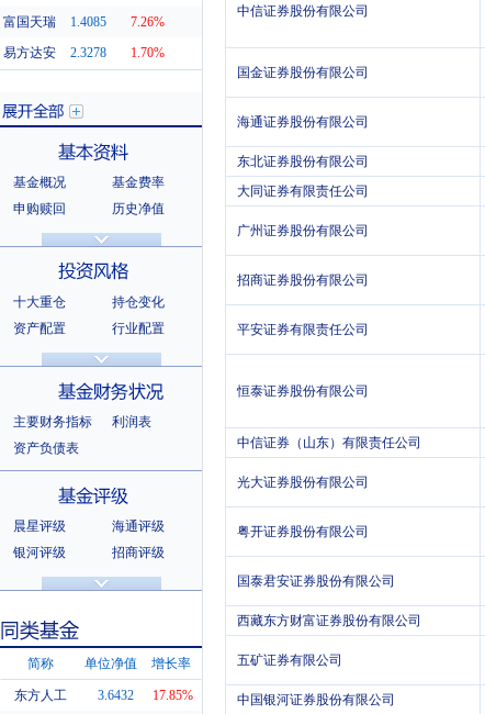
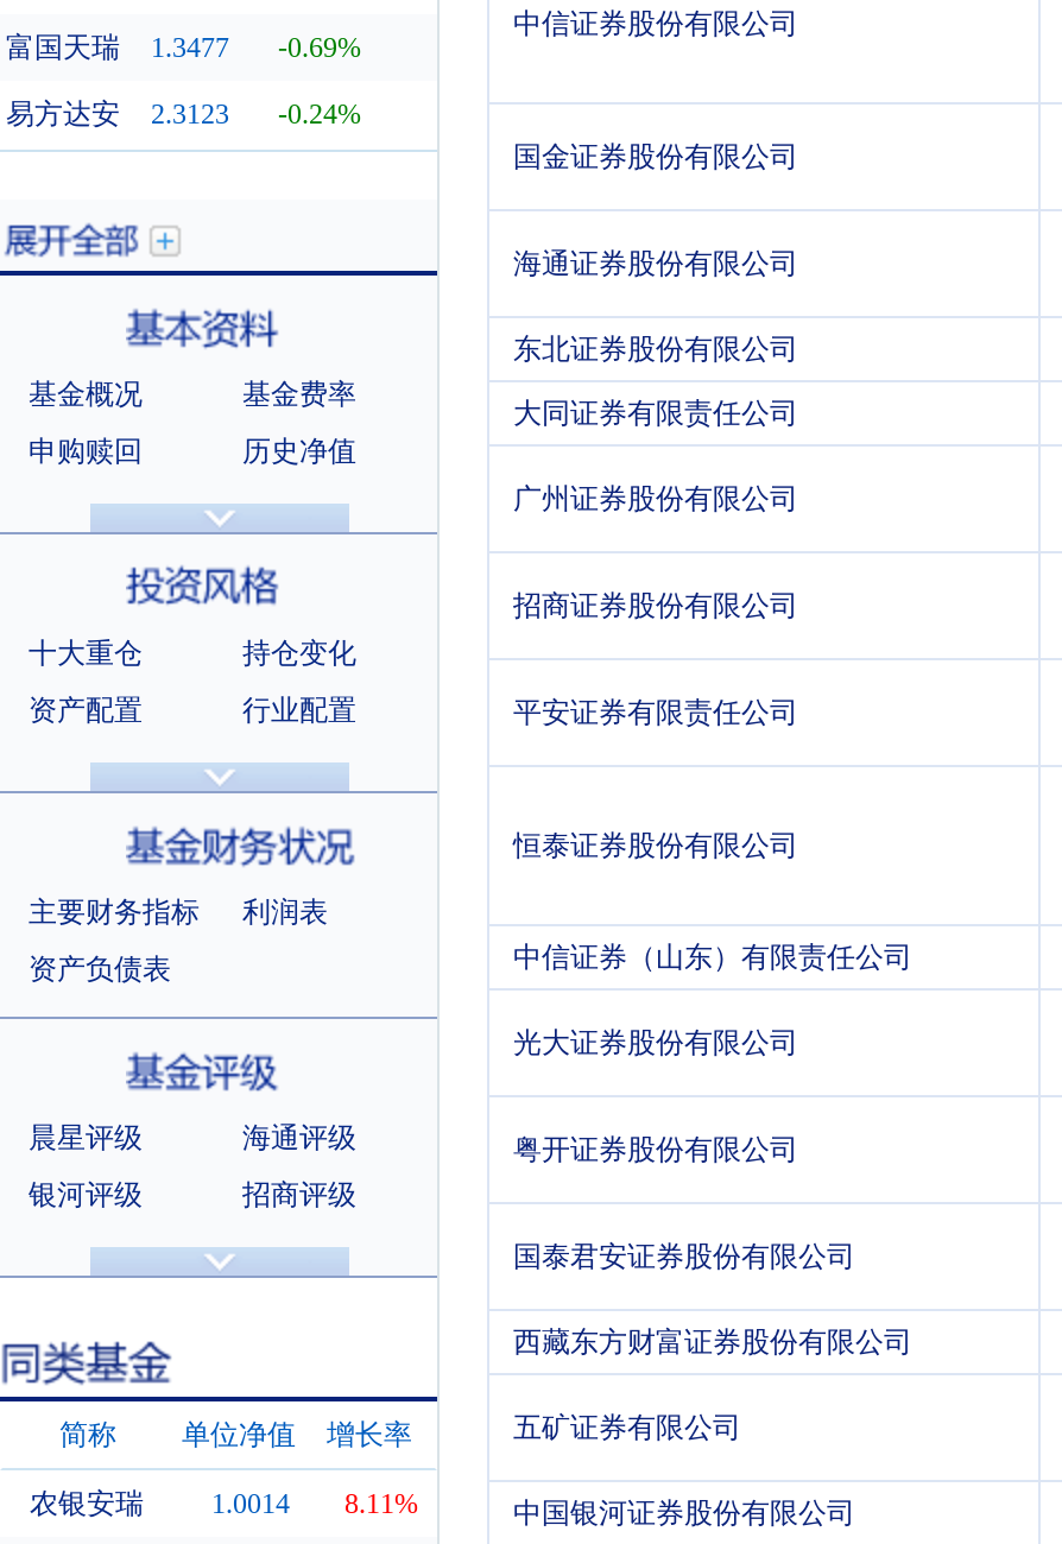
[70,14,106,30] 1.4085 -> [151,31,229,64] 1.3477
[131,14,165,30] 7.26% -> [278,31,361,64] -0.69%
[70,45,106,60] 2.3278 -> [151,97,229,131] 2.3123
[131,45,165,60] 1.70% -> [278,97,361,131] -0.24%
[14,688,193,703] 东方人工 | 3.6432 | 17.85% -> [30,1487,418,1520] 农银安瑞 | 1.0014 | 8.11%

